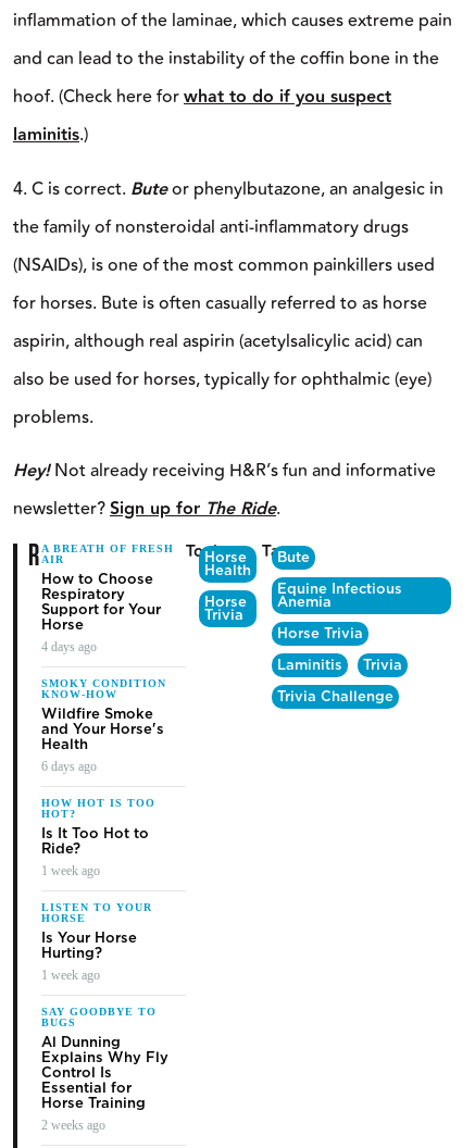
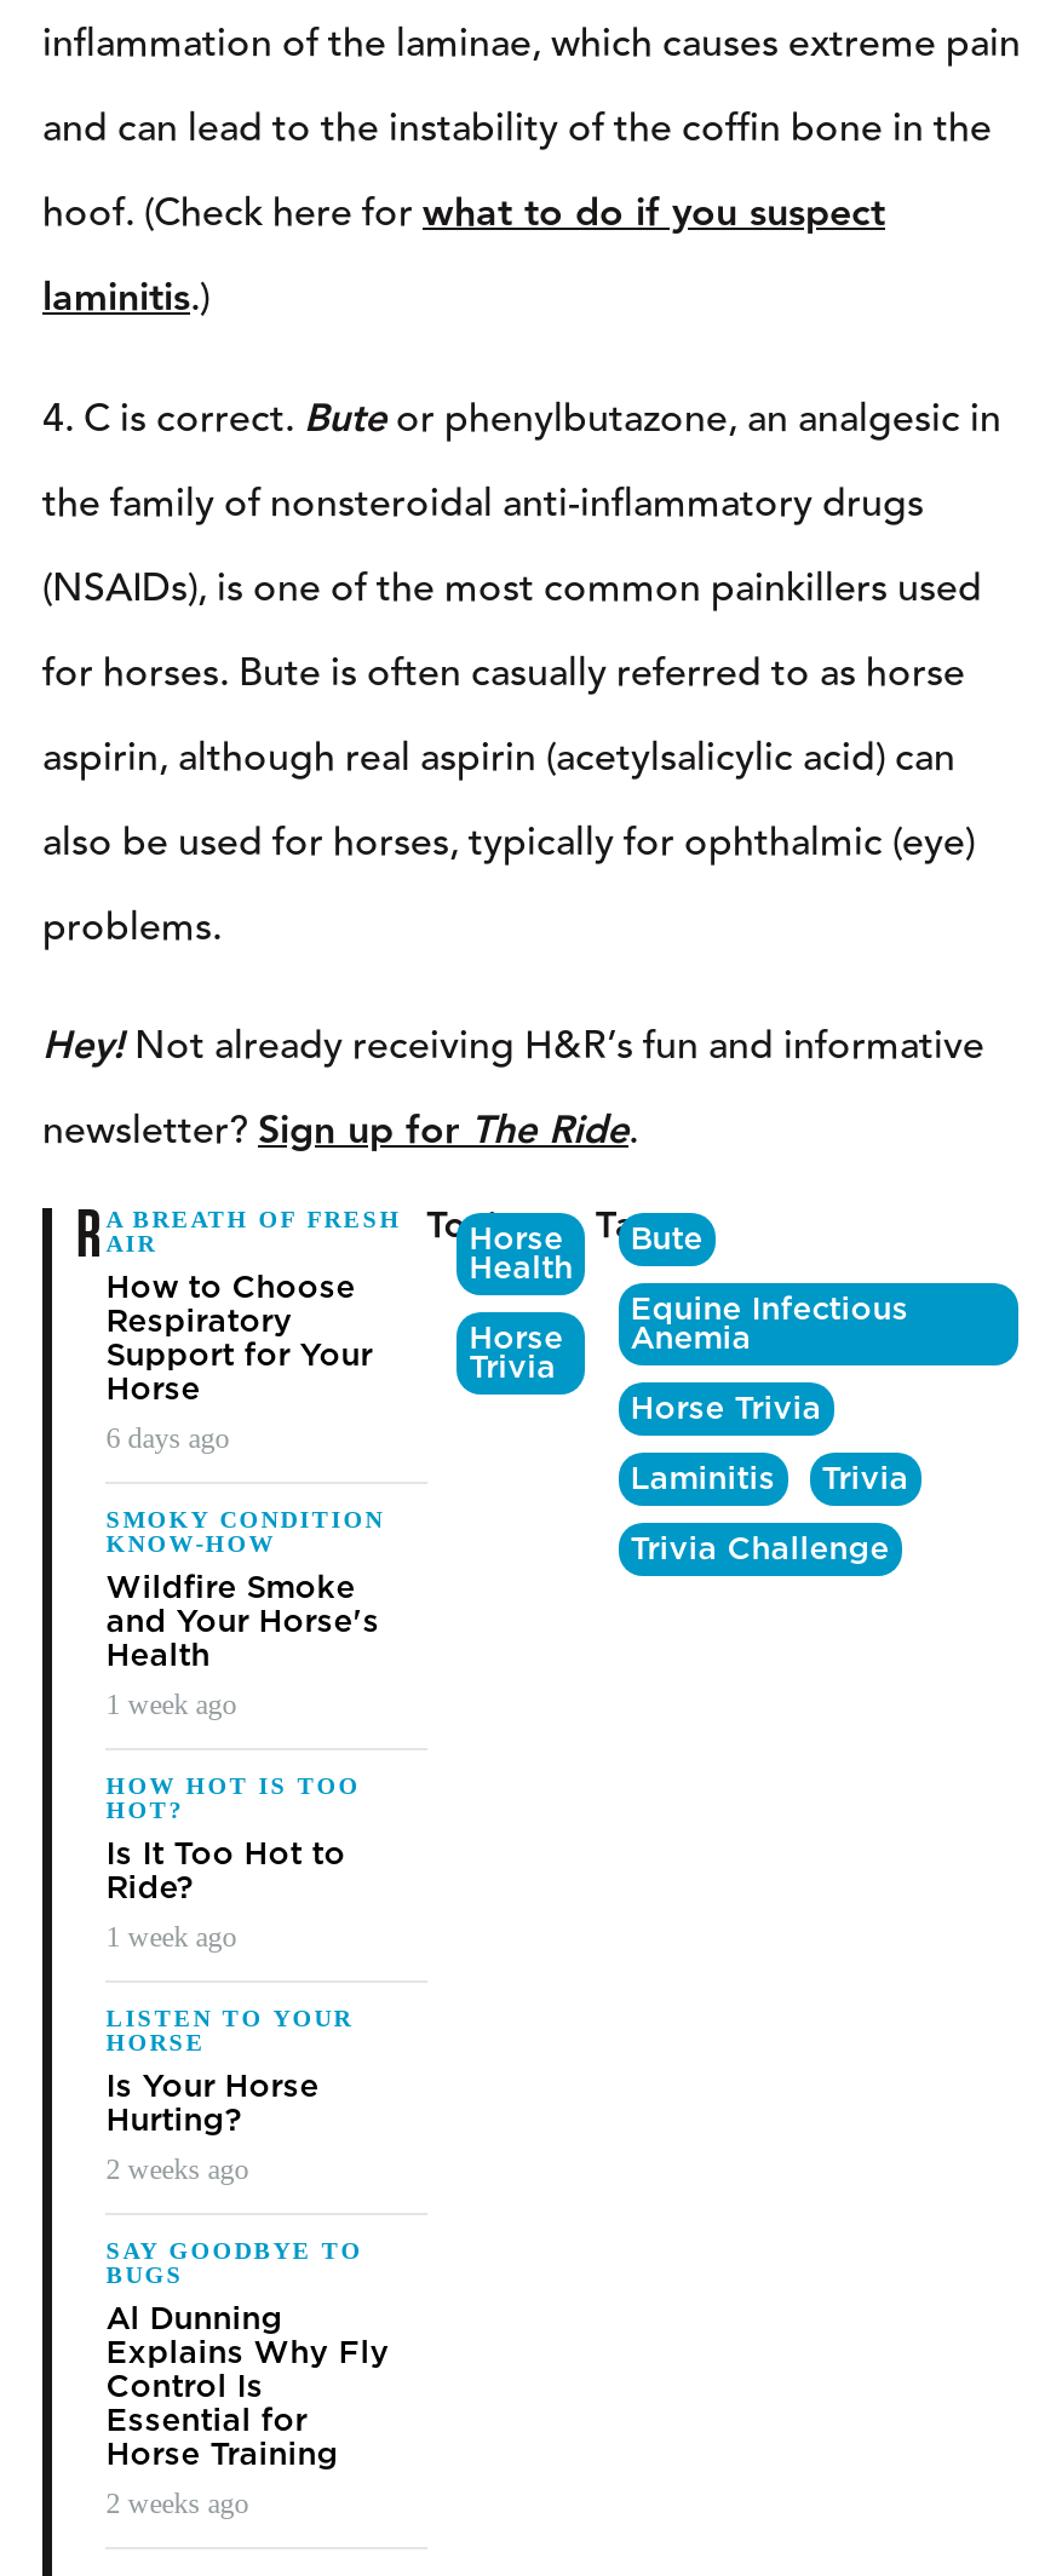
[42,640,97,655] 4 days ago -> [106,1422,229,1456] 6 days ago
[42,759,97,774] 6 days ago -> [106,1688,237,1722] 1 week ago
[42,968,100,983] 1 week ago -> [106,2153,249,2187] 2 weeks ago

